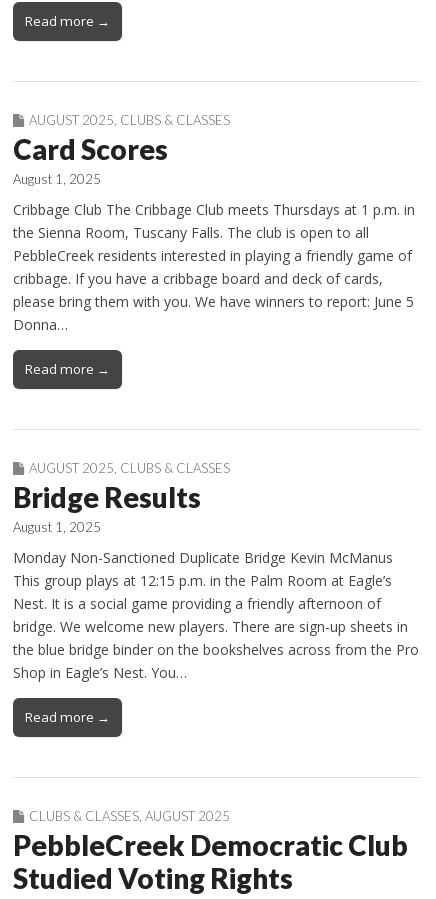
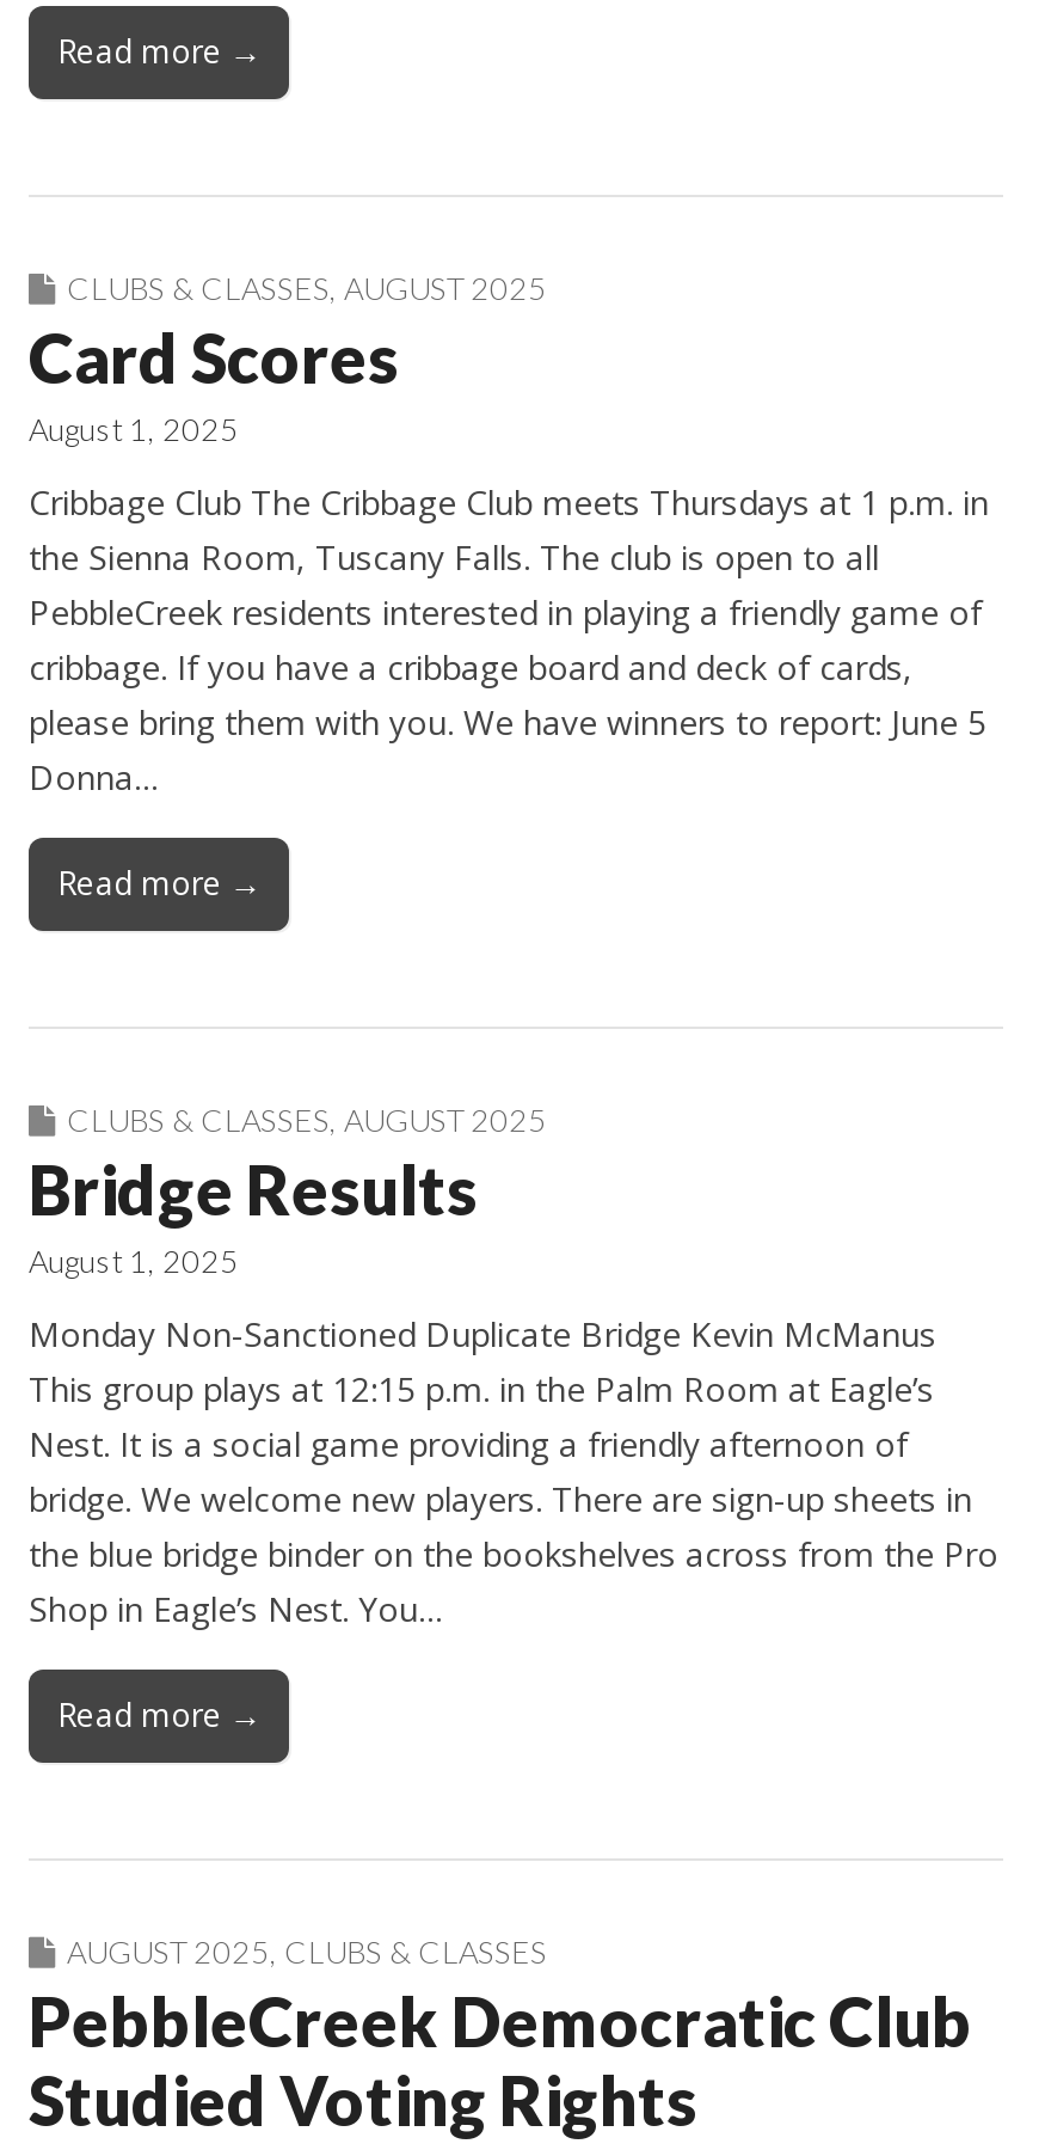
[29,112,230,128] AUGUST 2025, CLUBS & CLASSES -> [67,269,547,308] CLUBS & CLASSES, AUGUST 2025
[29,460,230,476] AUGUST 2025, CLUBS & CLASSES -> [67,1101,547,1139] CLUBS & CLASSES, AUGUST 2025
[29,808,230,824] CLUBS & CLASSES, AUGUST 2025 -> [67,1932,547,1970] AUGUST 2025, CLUBS & CLASSES

